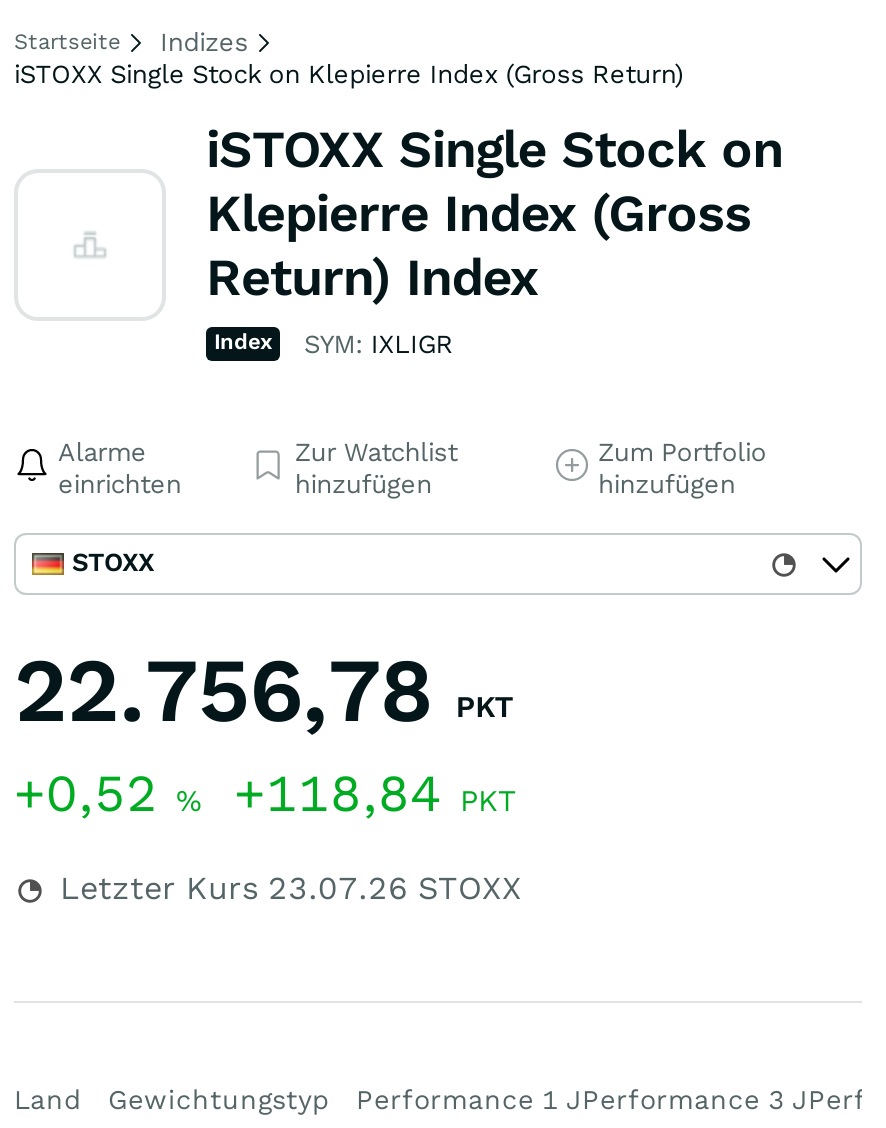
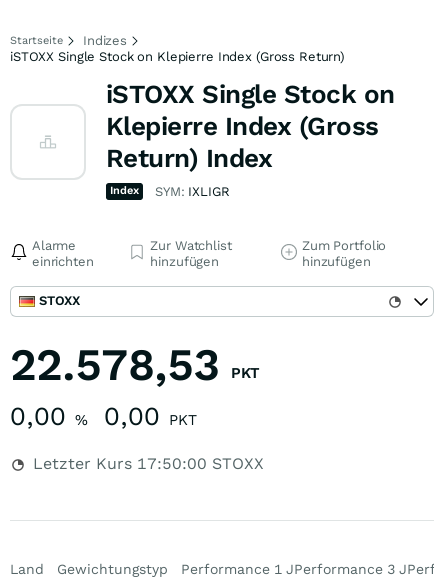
[14,637,514,743] 22.756,78 PKT -> [10,338,260,391] 22.578,53 PKT
[14,763,516,823] +0,52% +118,84 PKT -> [10,401,197,431] 0,00% 0,00 PKT
[50,869,522,907] Letzter Kurs 23.07.26 STOXX -> [28,454,264,473] Letzter Kurs 17:50:00 STOXX

